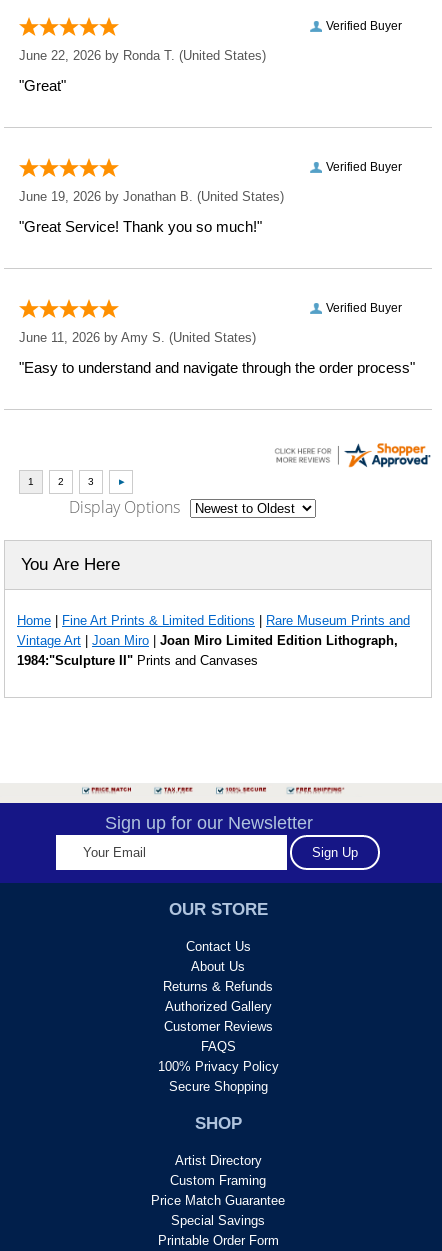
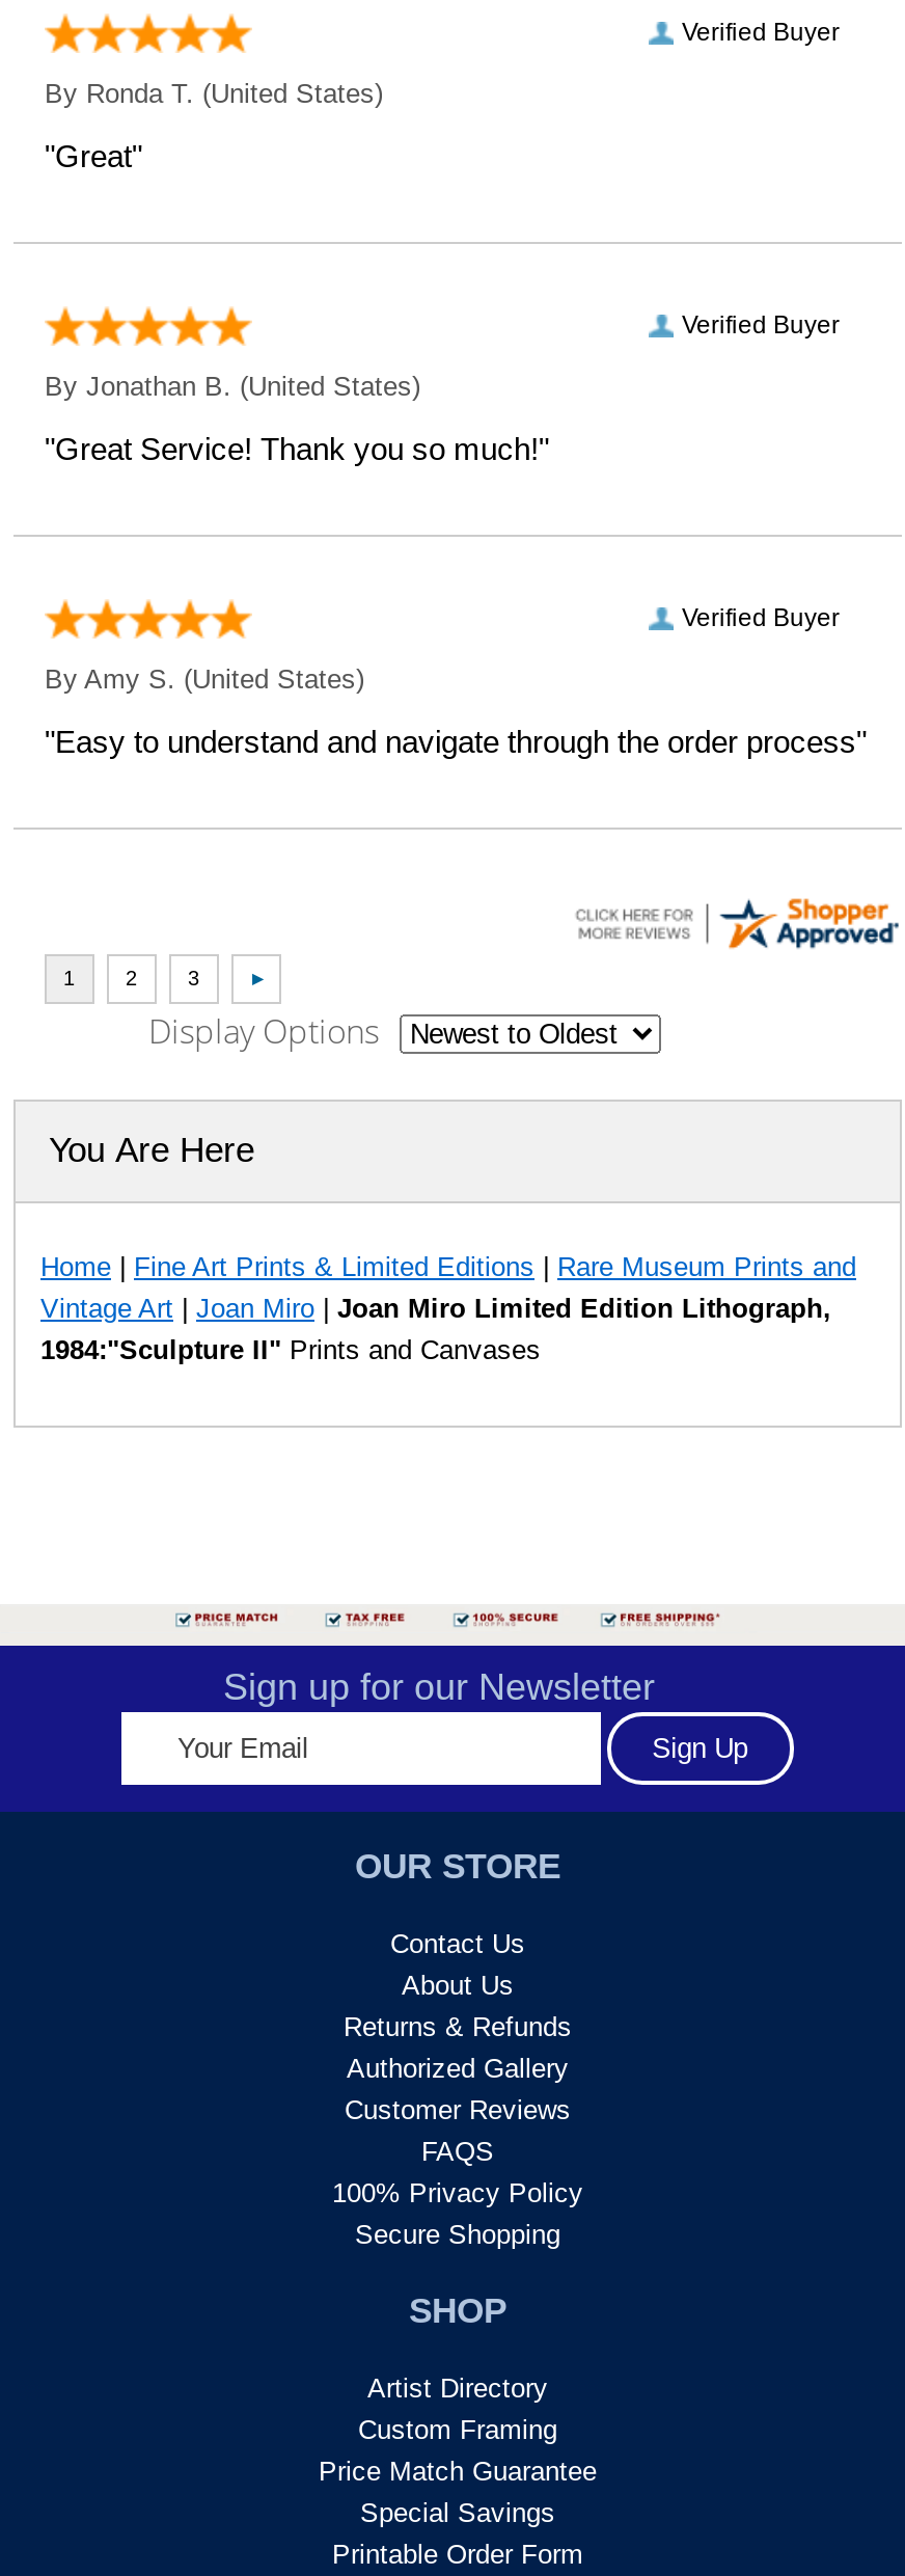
[19,48,266,63] June 22, 2026 by Ronda T. (United States) -> [45,77,383,109] By Ronda T. (United States)
[19,189,284,204] June 19, 2026 by Jonathan B. (United States) -> [45,370,420,401] By Jonathan B. (United States)
[19,330,256,345] June 11, 2026 by Amy S. (United States) -> [45,663,364,694] By Amy S. (United States)

